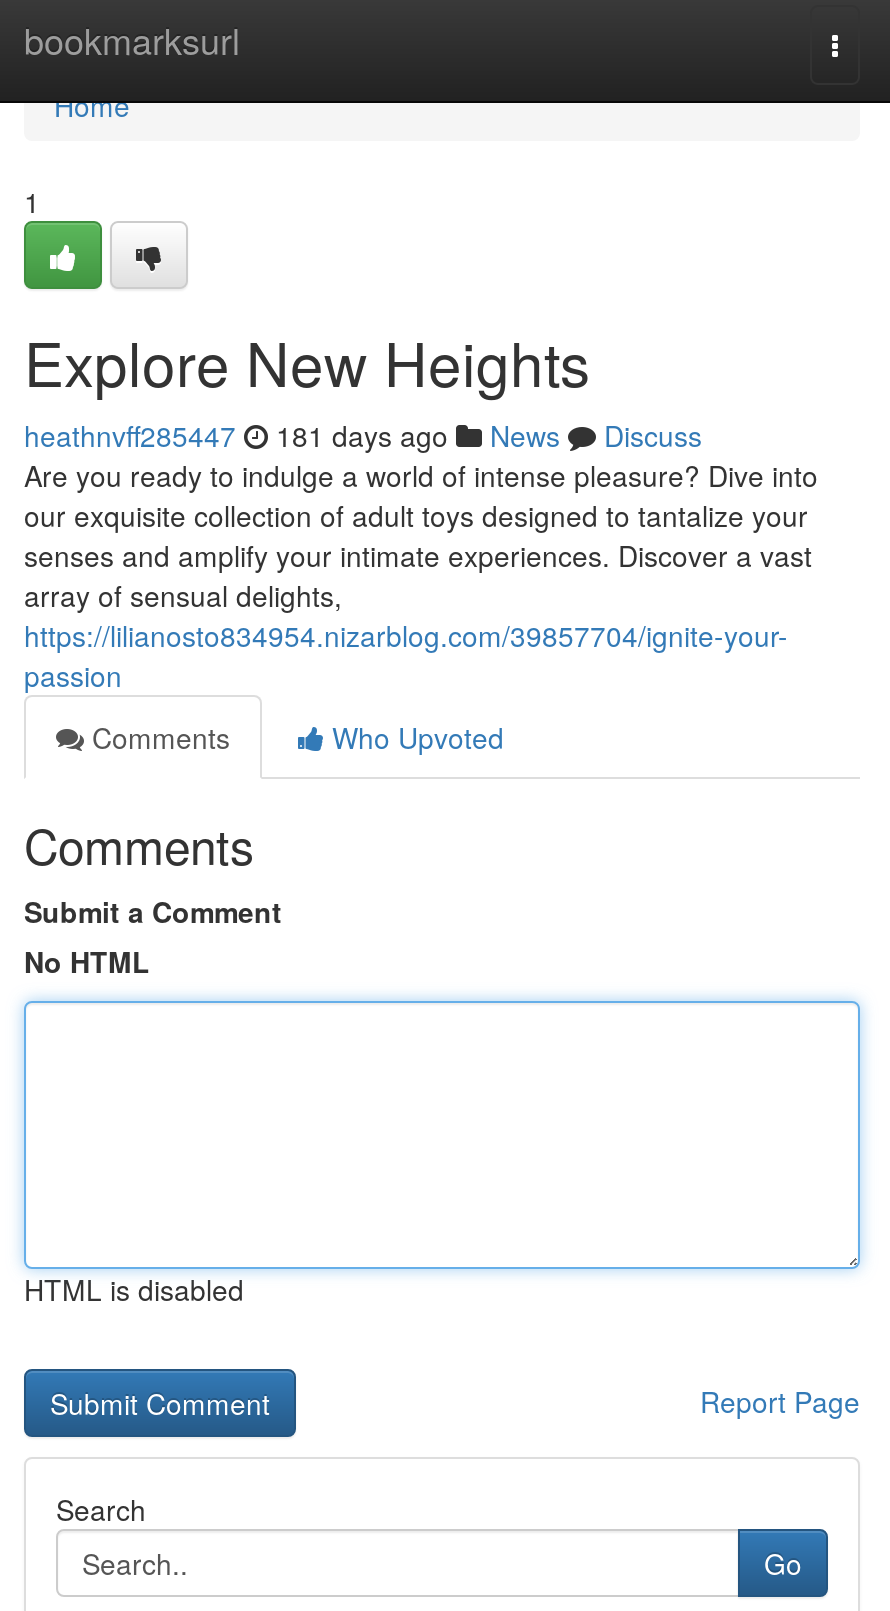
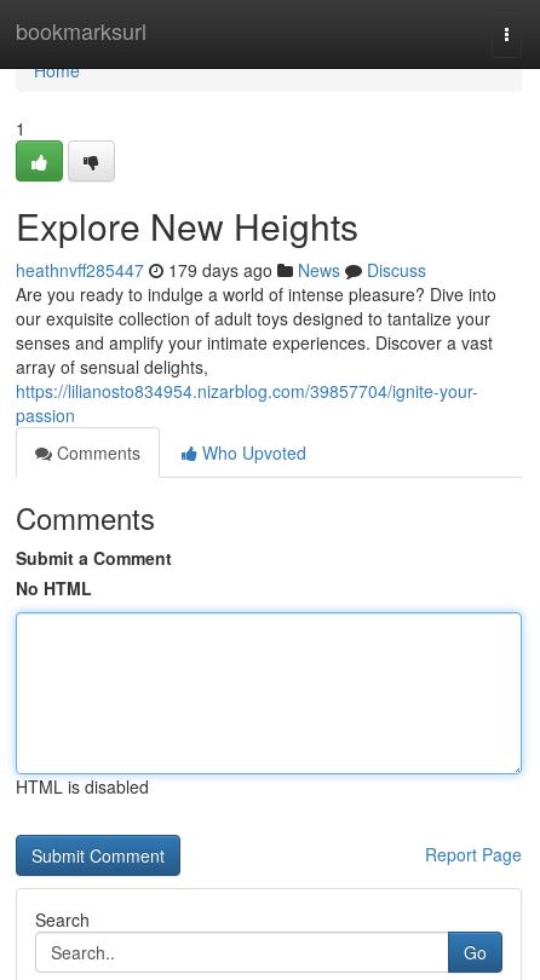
[24,415,702,455] heathnvff285447 181 days ago News Discuss -> [16,258,426,282] heathnvff285447 179 days ago News Discuss

